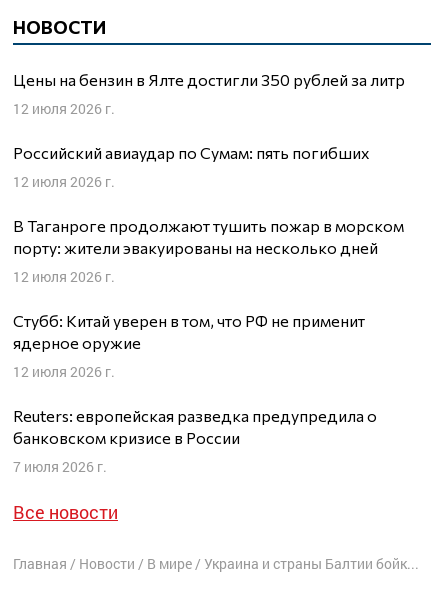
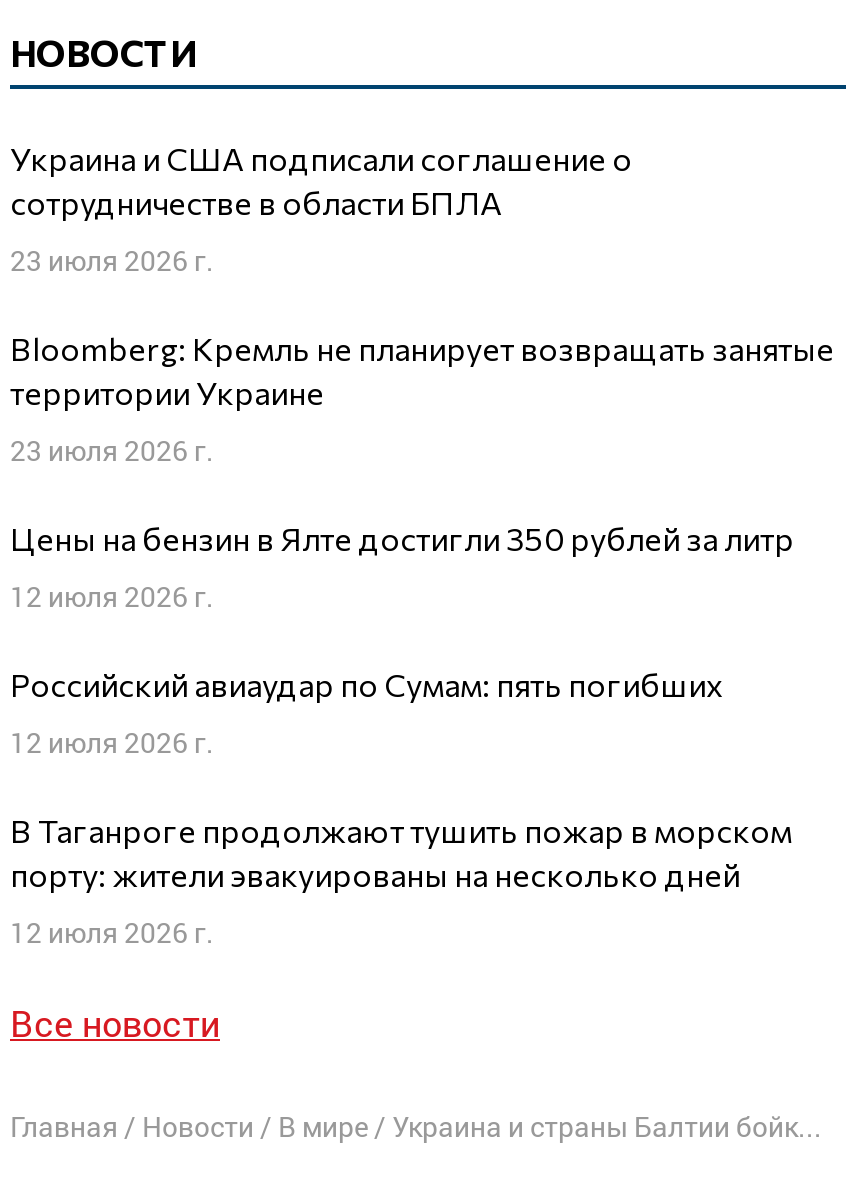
none -> [10,139,834,469] Украина и США подписали соглашение о | сотрудничестве в области БПЛА | 23 июля 2026 г. | Bloomberg: Кремль не планирует возвращать занятые | территории Украине | 23 июля 2026 г.
moved [13,70,405,286] -> [10,519,794,951]: Цены на бензин в Ялте достигли 350 рублей за литр | 12 июля 2026 г. | Российский авиаудар по Сумам: пять погибших | 12 июля 2026 г. | В Таганроге продолжают тушить пожар в морском | порту: жители эвакуированы на несколько дней | 12 июля 2026 г.
[13,311,377,476] Стубб: Китай уверен в том, что РФ не применит | ядерное оружие | 12 июля 2026 г. | Reuters: европейская разведка предупредила о | банковском кризисе в России | 7 июля 2026 г. -> none

